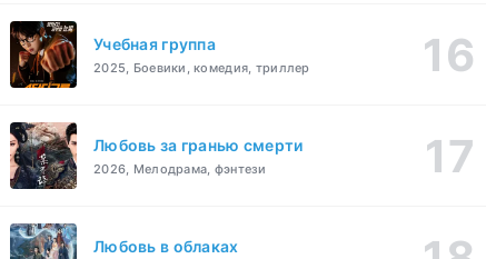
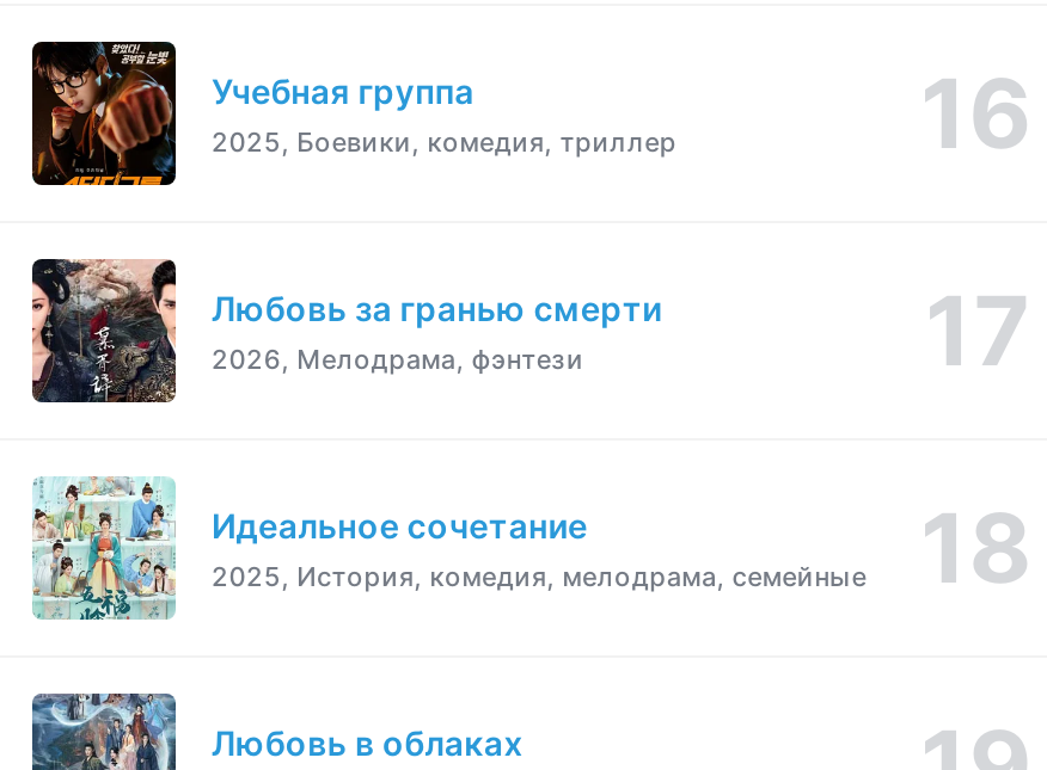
none -> [32,479,867,622] [image] | Идеальное сочетание | 2025, История, комедия, мелодрама, семейные

